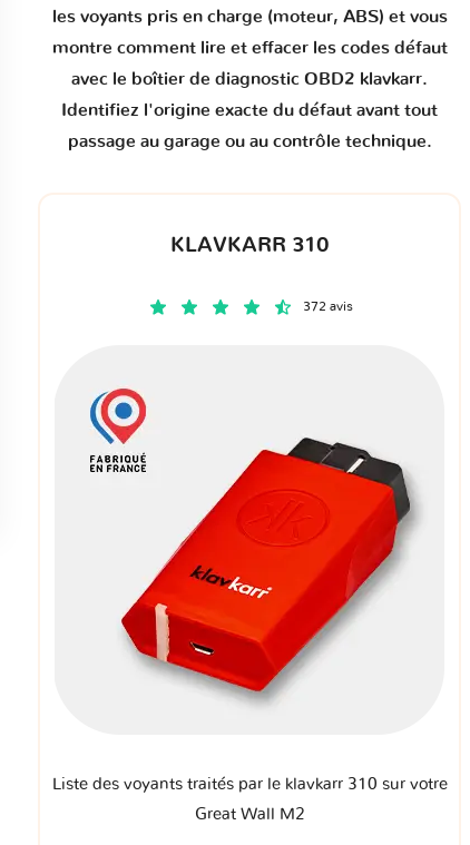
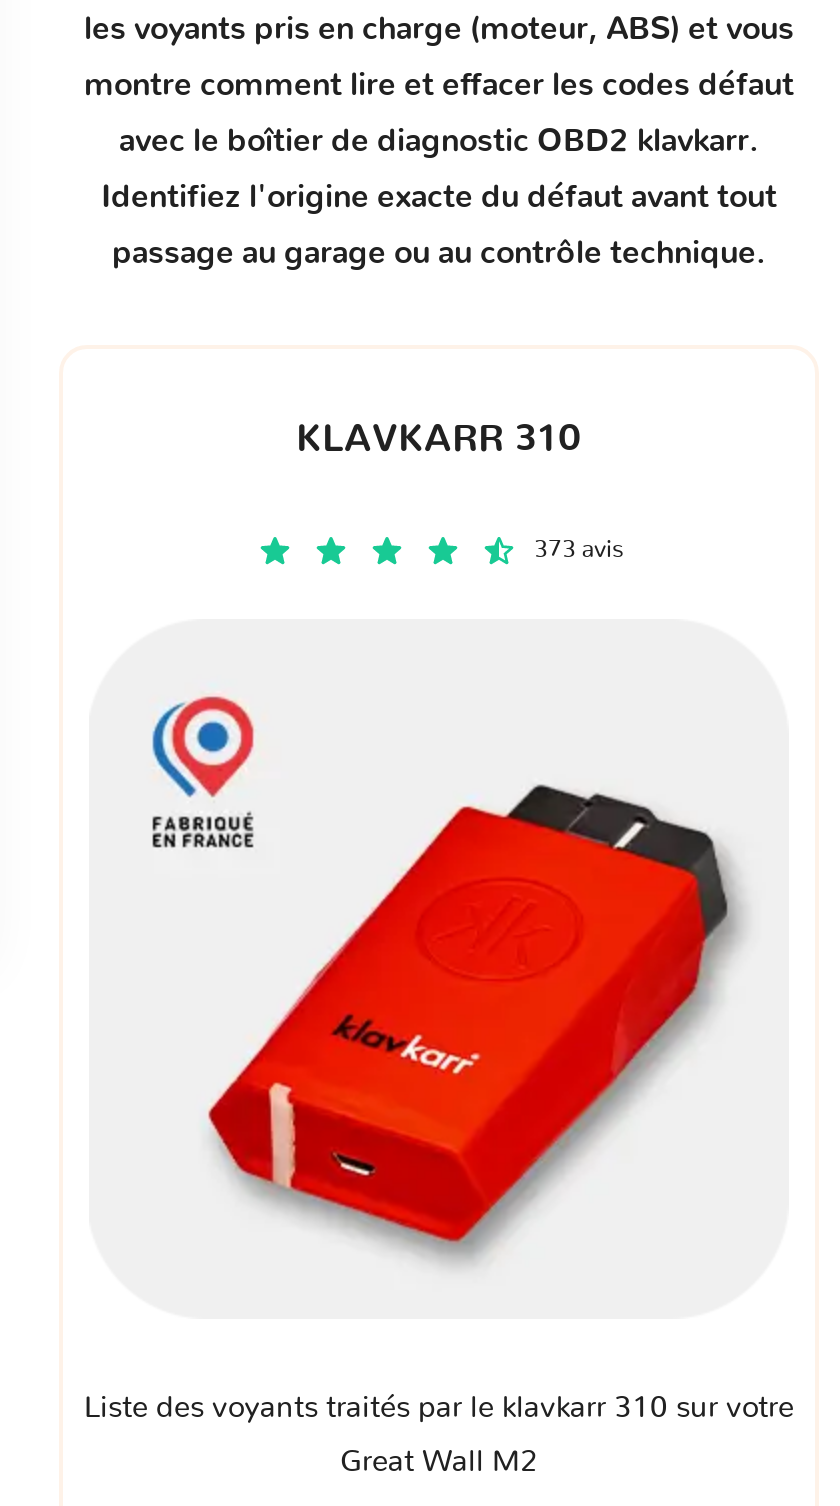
[302,300,352,313] 372 avis -> [534,538,624,562] 373 avis

